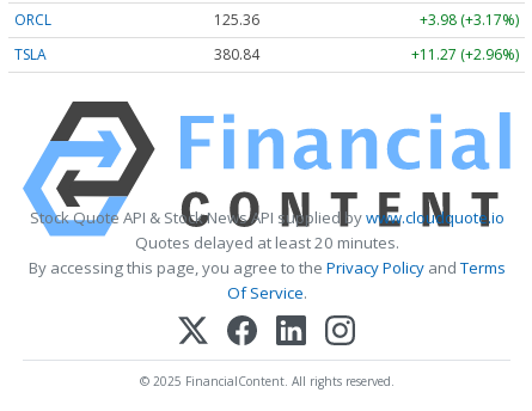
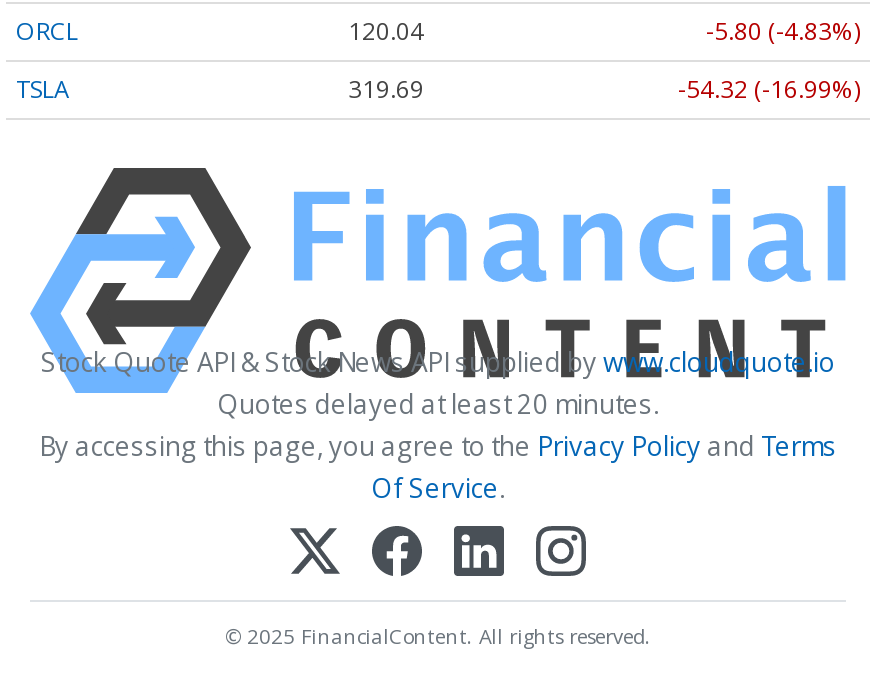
[214,10,259,30] 125.36 -> [348,15,424,49] 120.04
[420,10,519,30] +3.98 (+3.17%) -> [706,15,860,49] -5.80 (-4.83%)
[214,45,259,65] 380.84 -> [348,73,424,107] 319.69
[411,45,519,65] +11.27 (+2.96%) -> [678,73,860,107] -54.32 (-16.99%)

